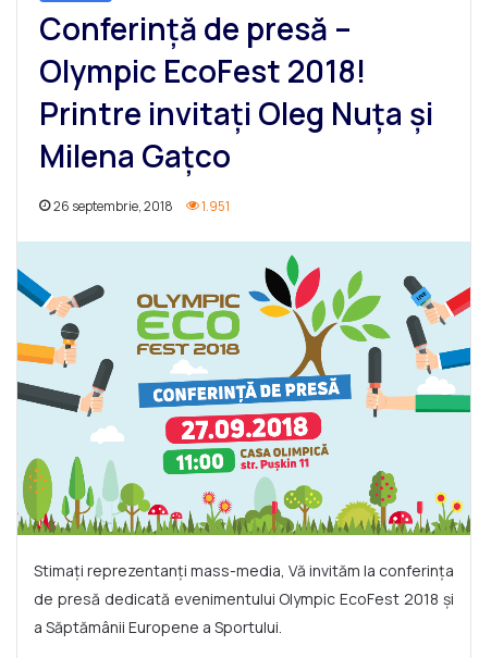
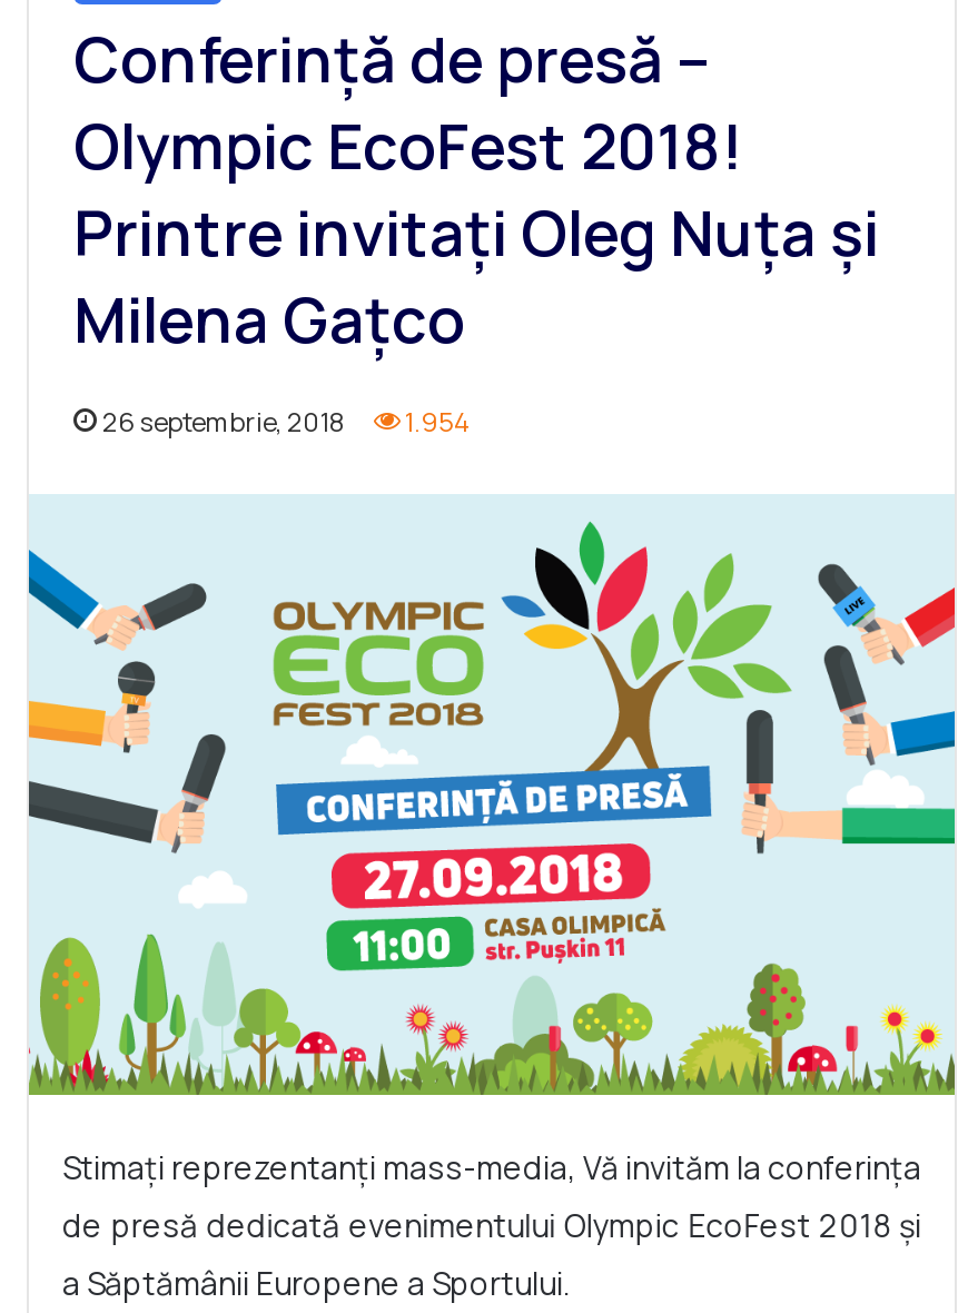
[53,197,230,216] 26 septembrie, 2018 1.951 -> [102,404,472,442] 26 septembrie, 2018 1.954

